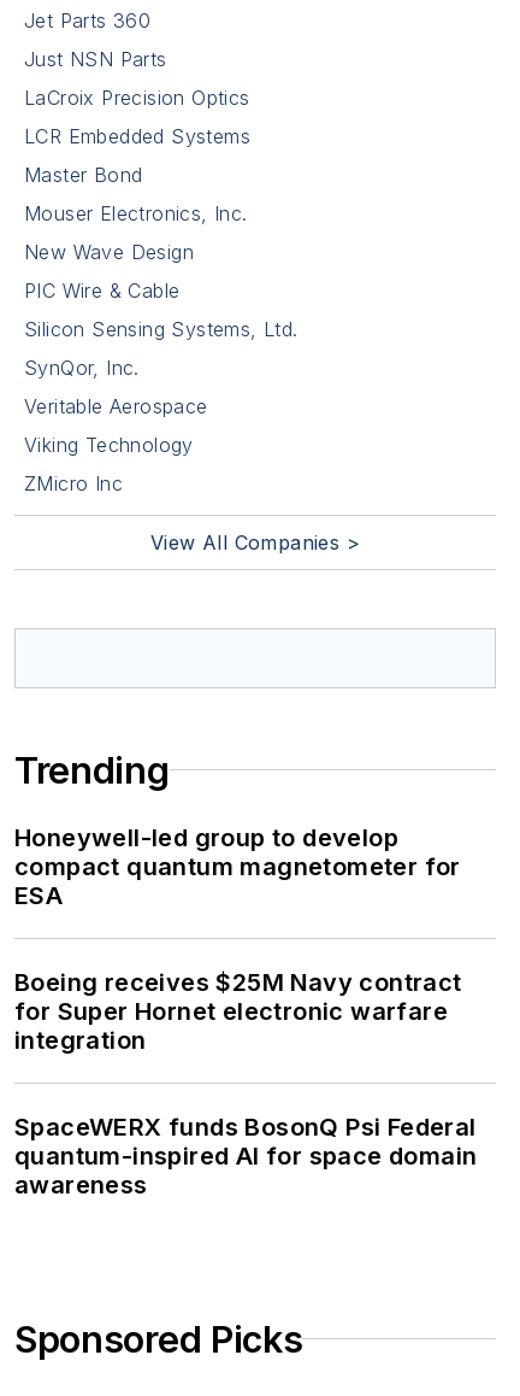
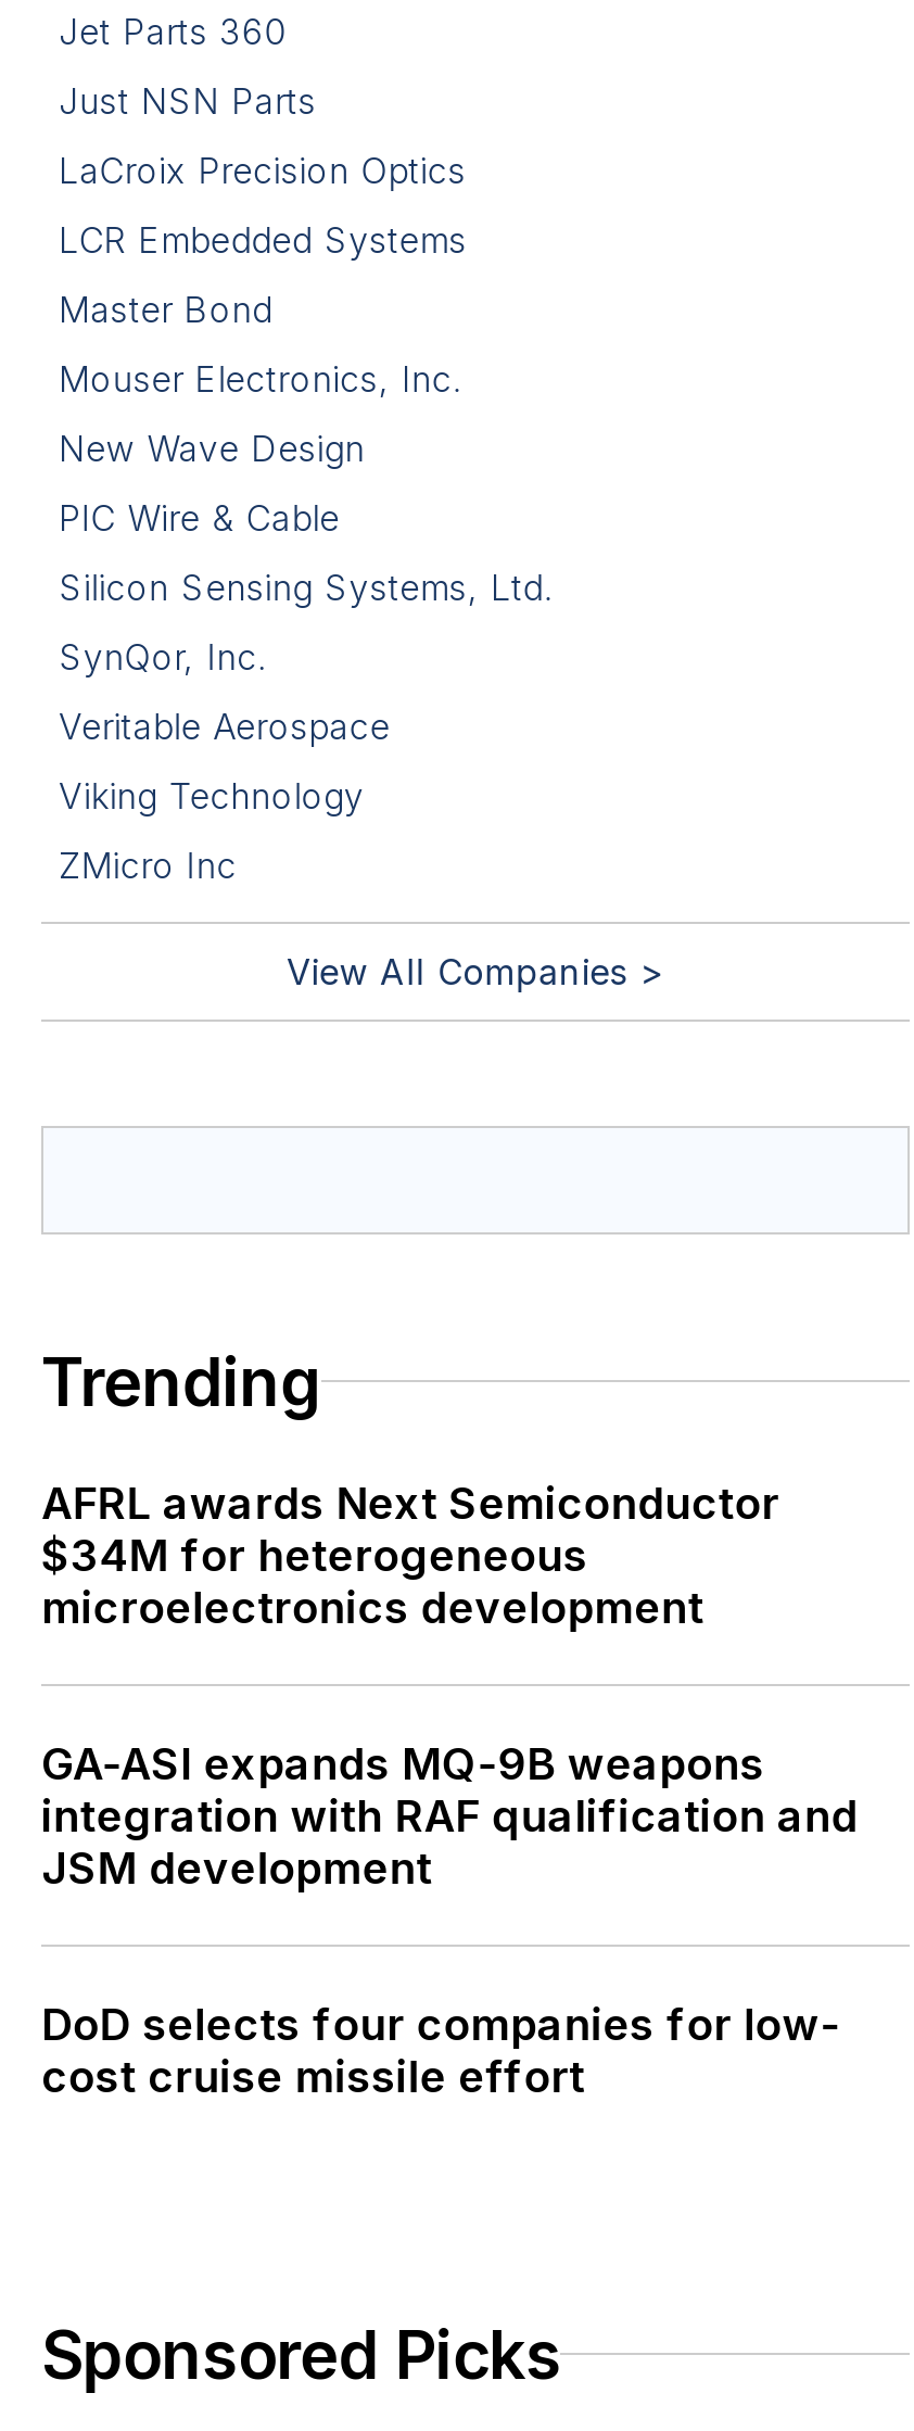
[14,823,461,910] Honeywell-led group to develop | compact quantum magnetometer for | ESA -> [41,1477,779,1634] AFRL awards Next Semiconductor | $34M for heterogeneous | microelectronics development
[14,968,462,1055] Boeing receives $25M Navy contract | for Super Hornet electronic warfare | integration -> [41,1738,858,1894] GA-ASI expands MQ-9B weapons | integration with RAF qualification and | JSM development
[14,1112,477,1199] SpaceWERX funds BosonQ Psi Federal | quantum-inspired AI for space domain | awareness -> [41,1998,840,2103] DoD selects four companies for low- | cost cruise missile effort

